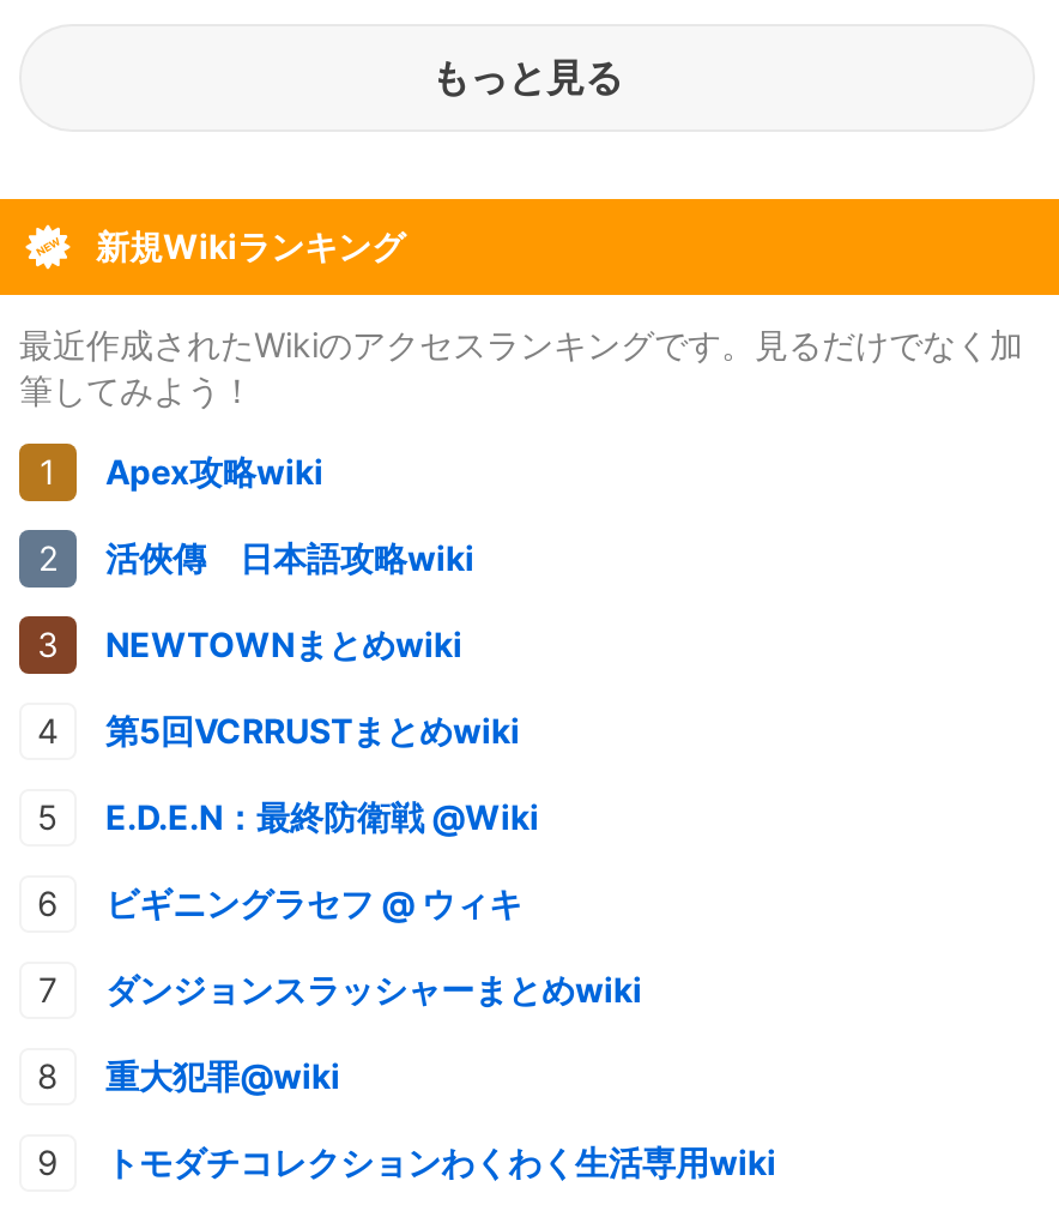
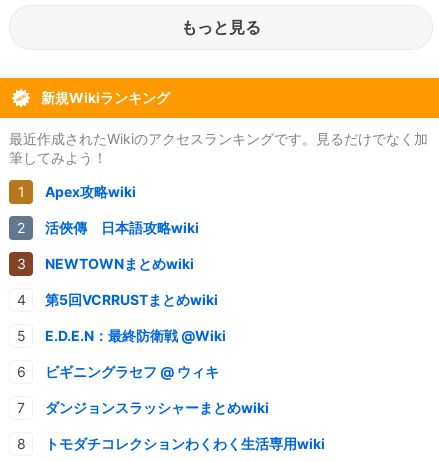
[105,1054,340,1095] 重大犯罪@wiki -> none

